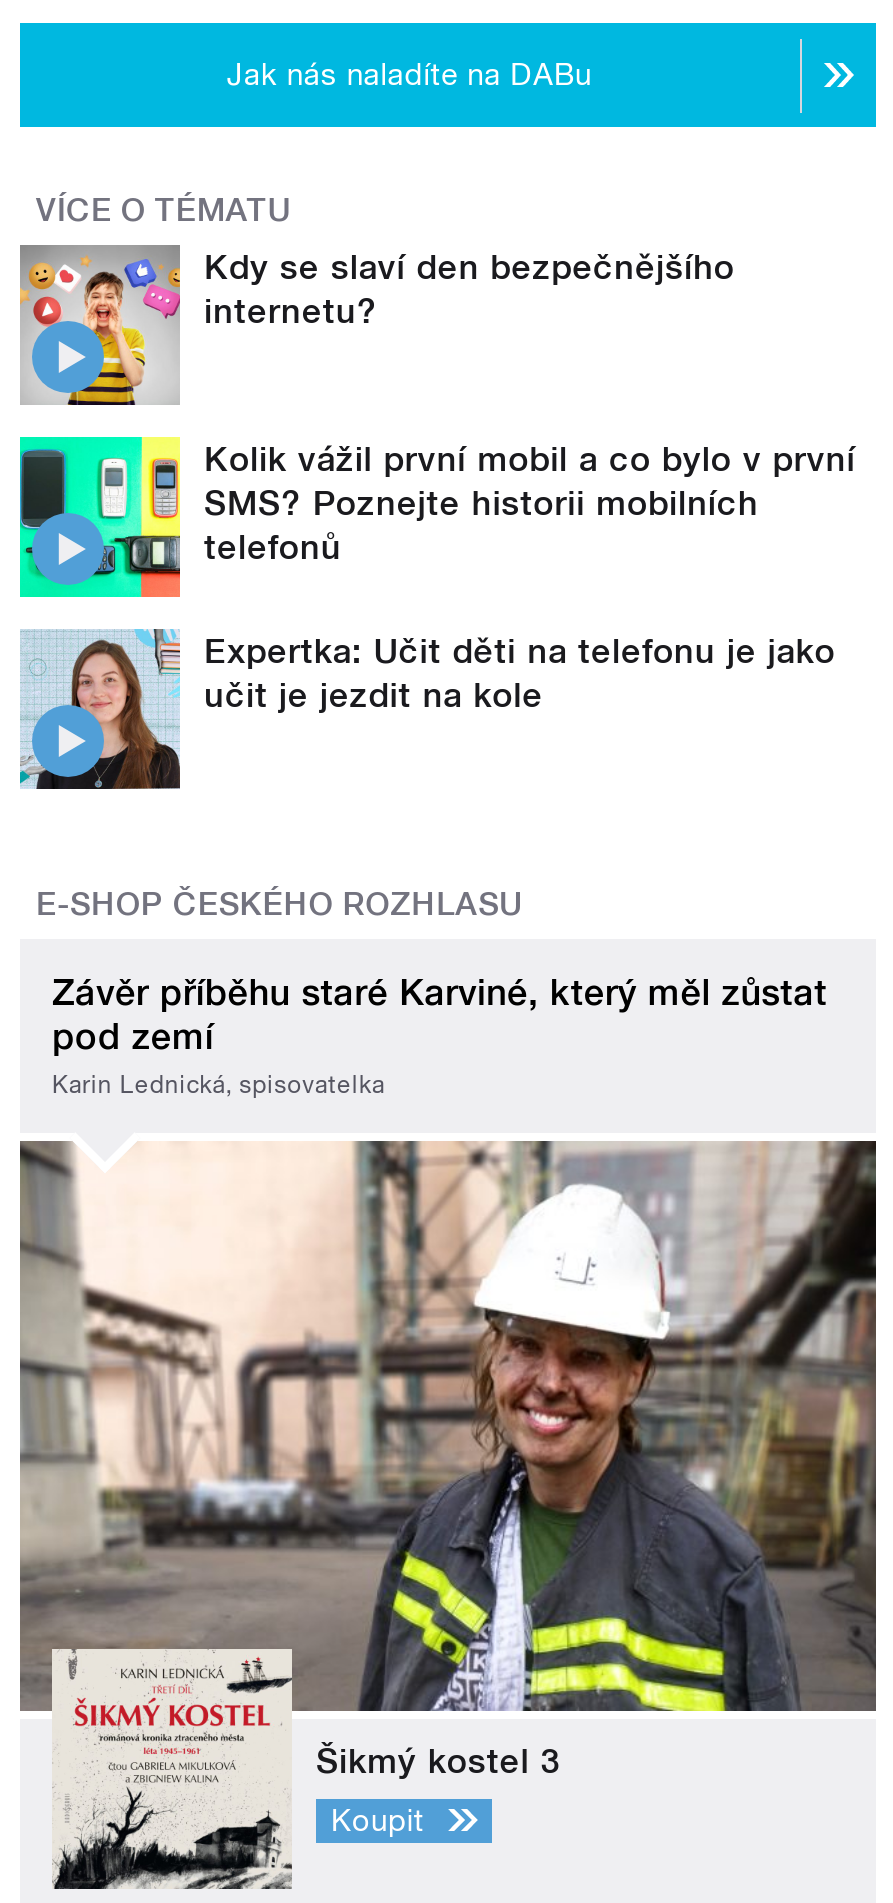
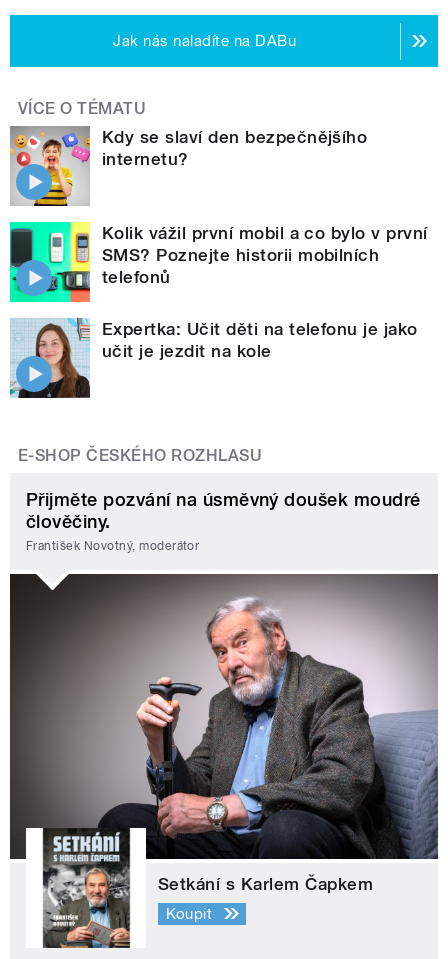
[52,971,827,1098] Závěr příběhu staré Karviné, který měl zůstat | pod zemí | Karin Lednická, spisovatelka -> [26,489,421,552] Přijměte pozvání na úsměvný doušek moudré | člověčiny. | František Novotný, moderátor
[20,1141,878,1891] [image] | Šikmý kostel 3 -> [10,573,439,949] [image] | Setkání s Karlem Čapkem

